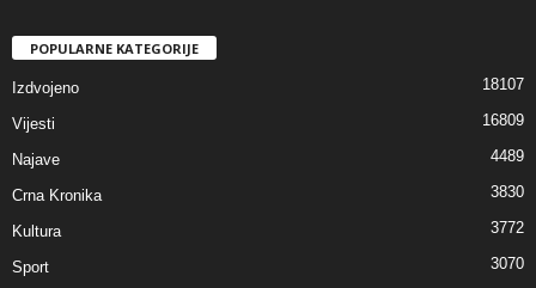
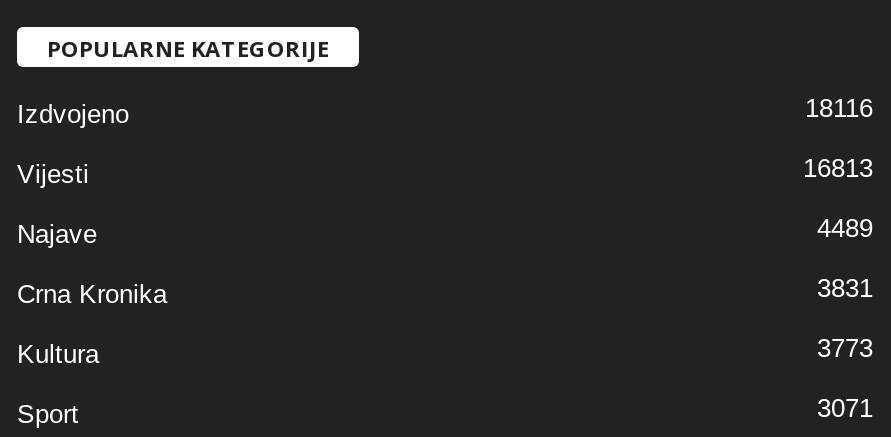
[482,76,524,94] 18107 -> [805,93,873,123] 18116
[482,112,524,130] 16809 -> [803,153,873,183] 16813
[491,183,524,201] 3830 -> [817,273,873,303] 3831
[491,219,524,237] 3772 -> [817,333,873,363] 3773
[491,255,524,273] 3070 -> [817,393,873,423] 3071

